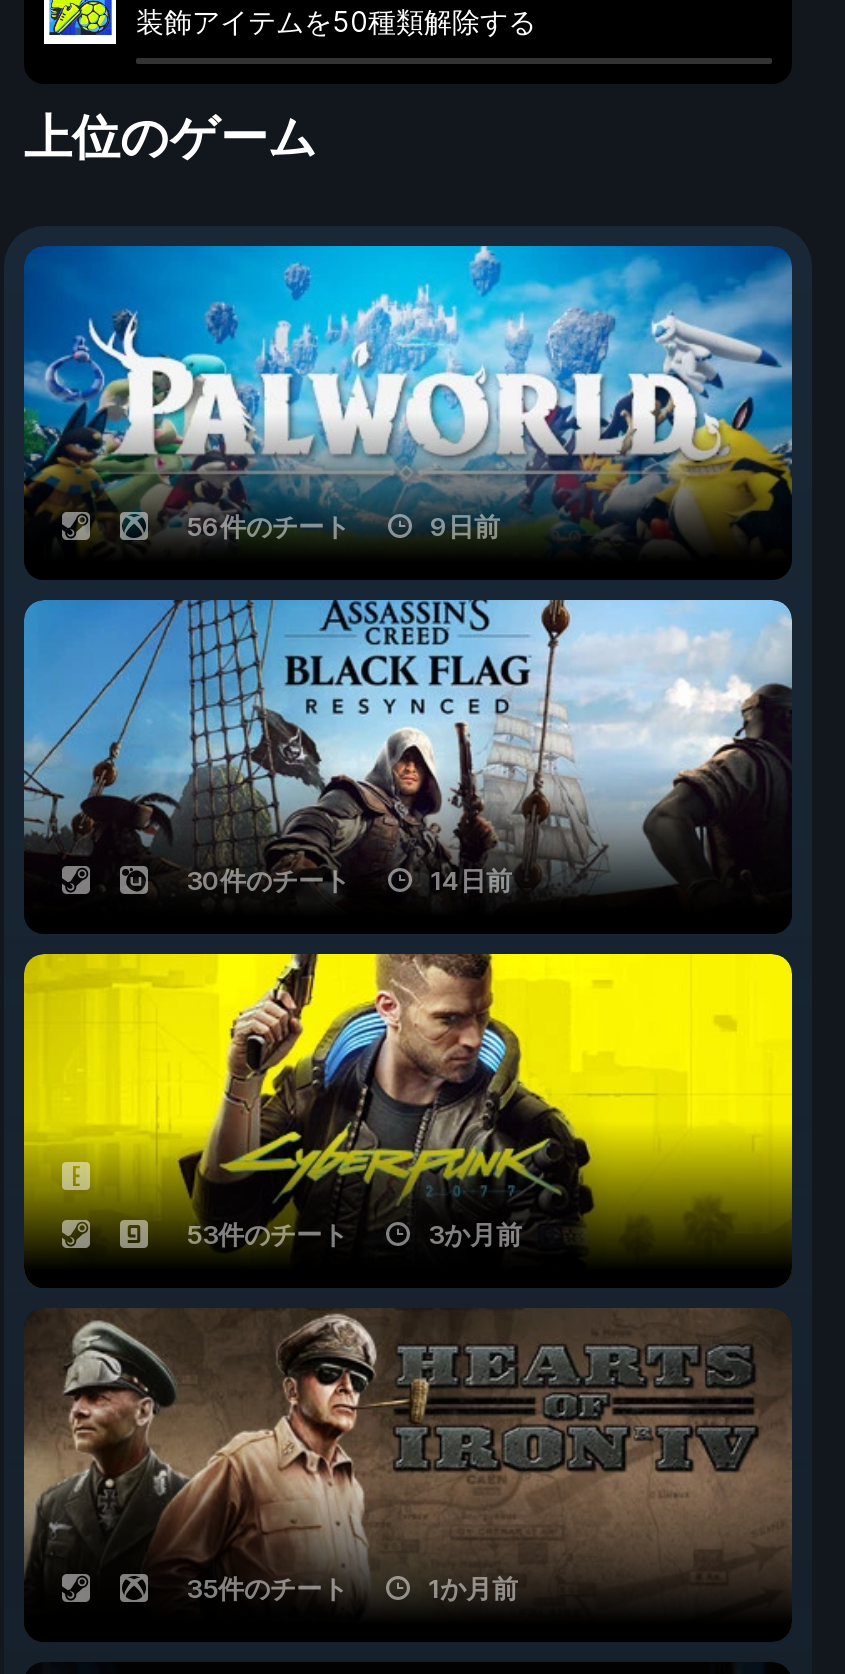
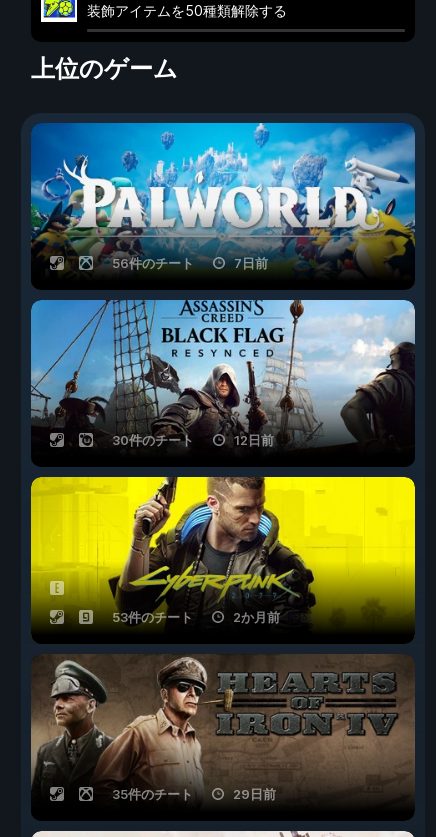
[430,510,500,542] 9日前 -> [234,255,268,271] 7日前
[430,864,512,896] 14日前 -> [234,432,274,448] 12日前
[428,1218,522,1250] 3か月前 -> [233,609,280,625] 2か月前
[428,1572,518,1604] 1か月前 -> [233,786,276,802] 29日前

